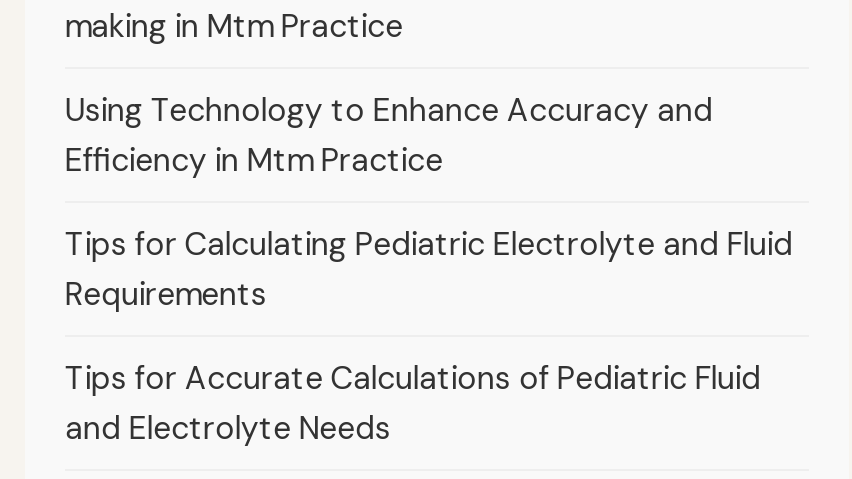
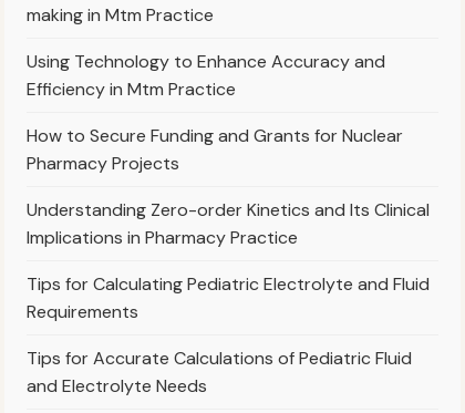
none -> [26,124,429,249] How to Secure Funding and Grants for Nuclear | Pharmacy Projects | Understanding Zero-order Kinetics and Its Clinical | Implications in Pharmacy Practice

